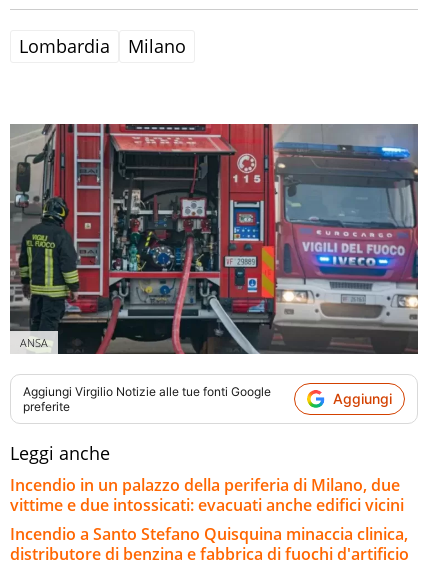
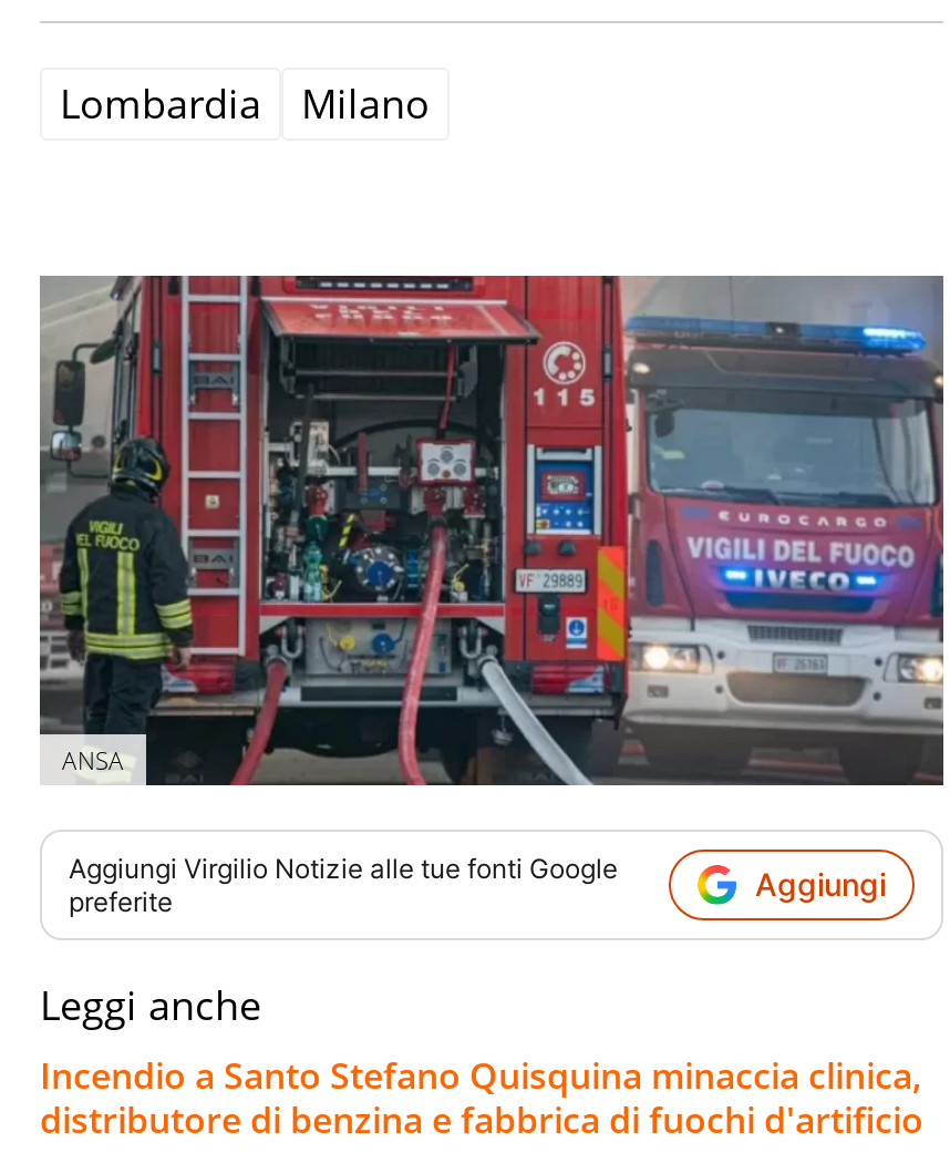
[10,474,404,516] Incendio in un palazzo della periferia di Milano, due | vittime e due intossicati: evacuati anche edifici vicini -> none

